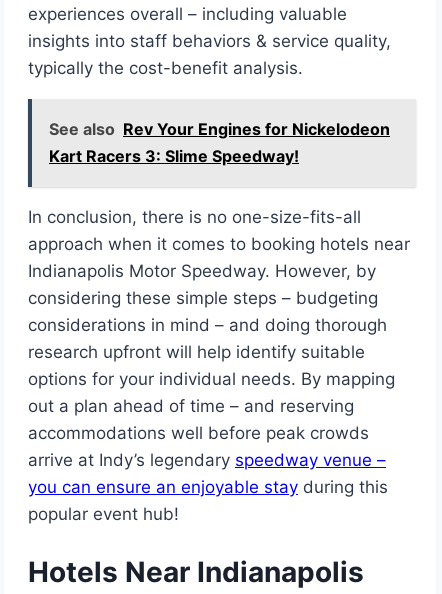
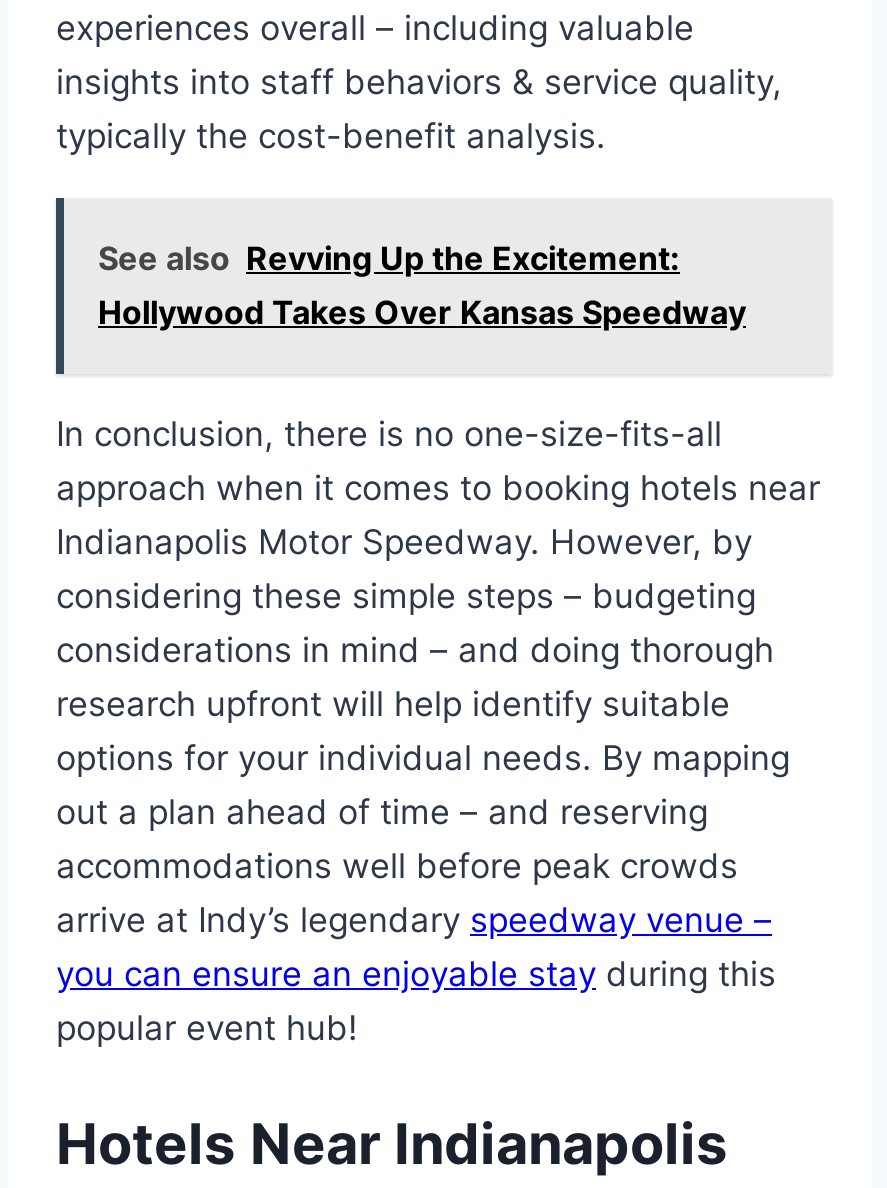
[49,119,390,166] See also Rev Your Engines for Nickelodeon | Kart Racers 3: Slime Speedway! -> [98,238,746,332] See also Revving Up the Excitement: | Hollywood Takes Over Kansas Speedway

